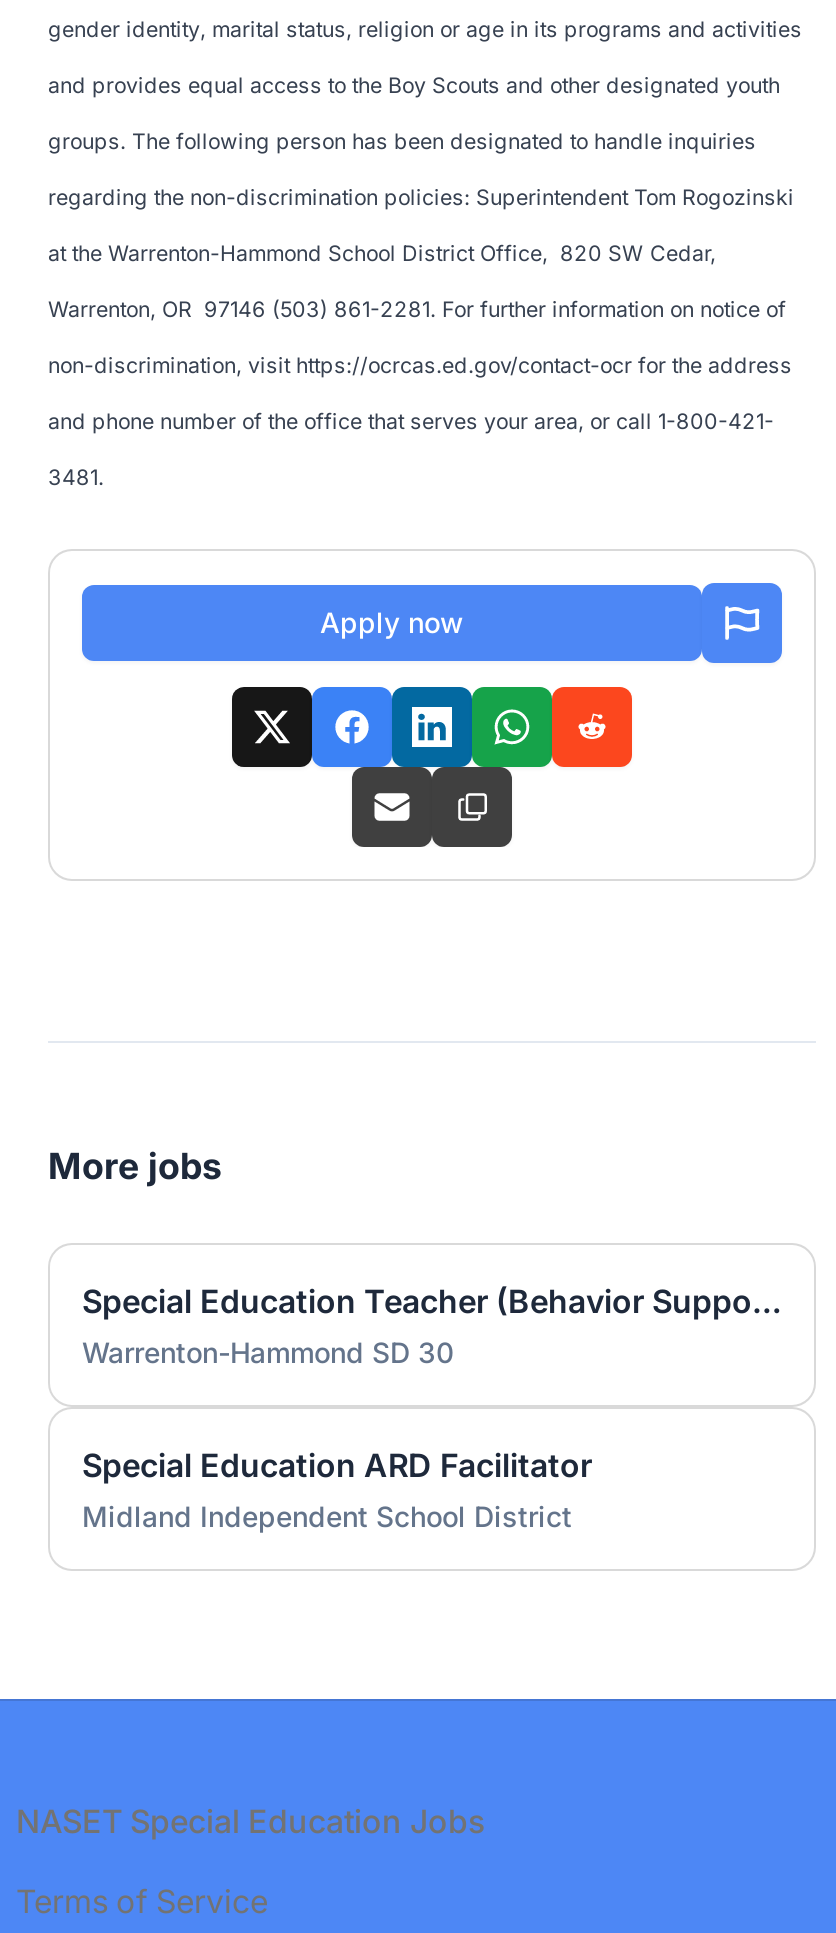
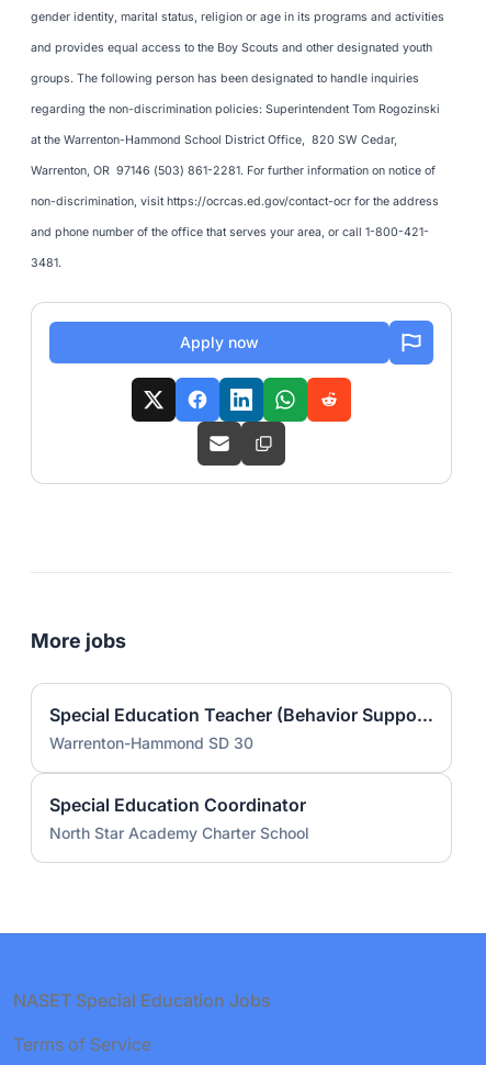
[82,1444,592,1532] Special Education ARD Facilitator | Midland Independent School District -> [49,793,309,842] Special Education Coordinator | North Star Academy Charter School

